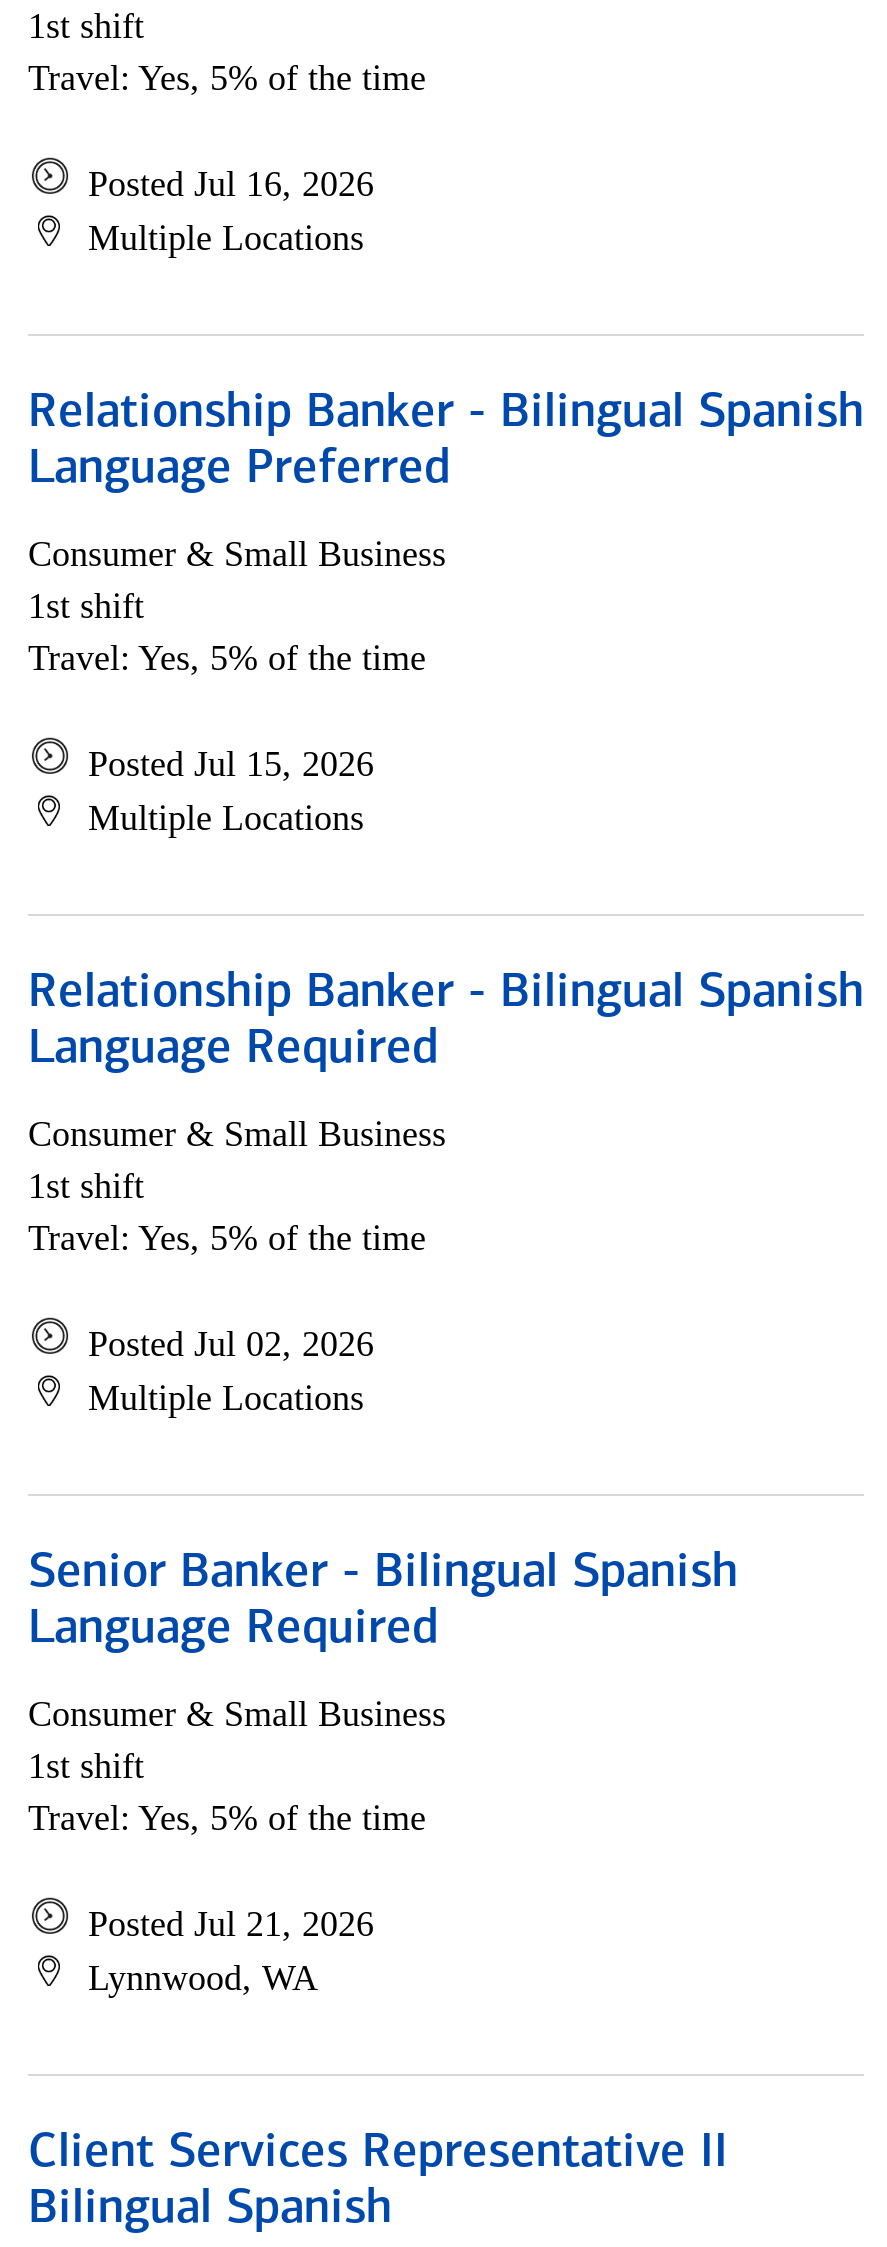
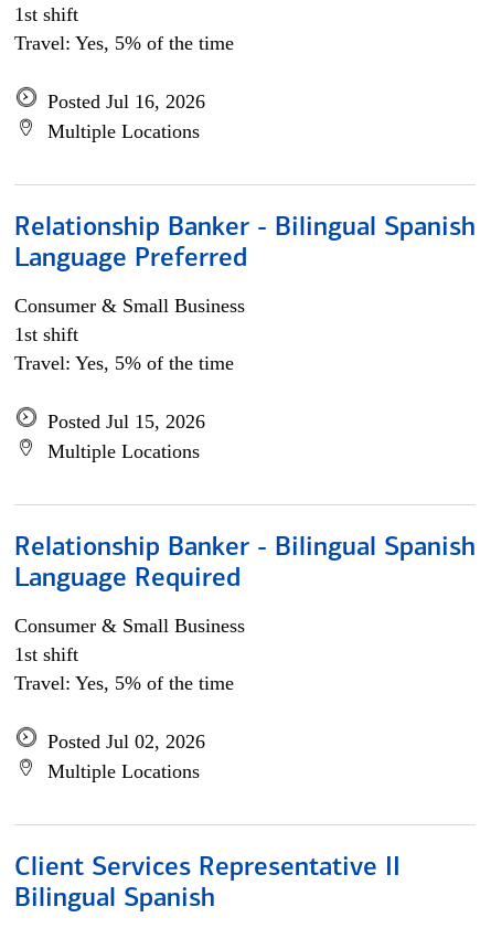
[28,1550,738,1998] Senior Banker - Bilingual Spanish | Language Required | Consumer & Small Business | 1st shift | Travel: Yes, 5% of the time | Posted Jul 21, 2026 | Lynnwood, WA -> none

